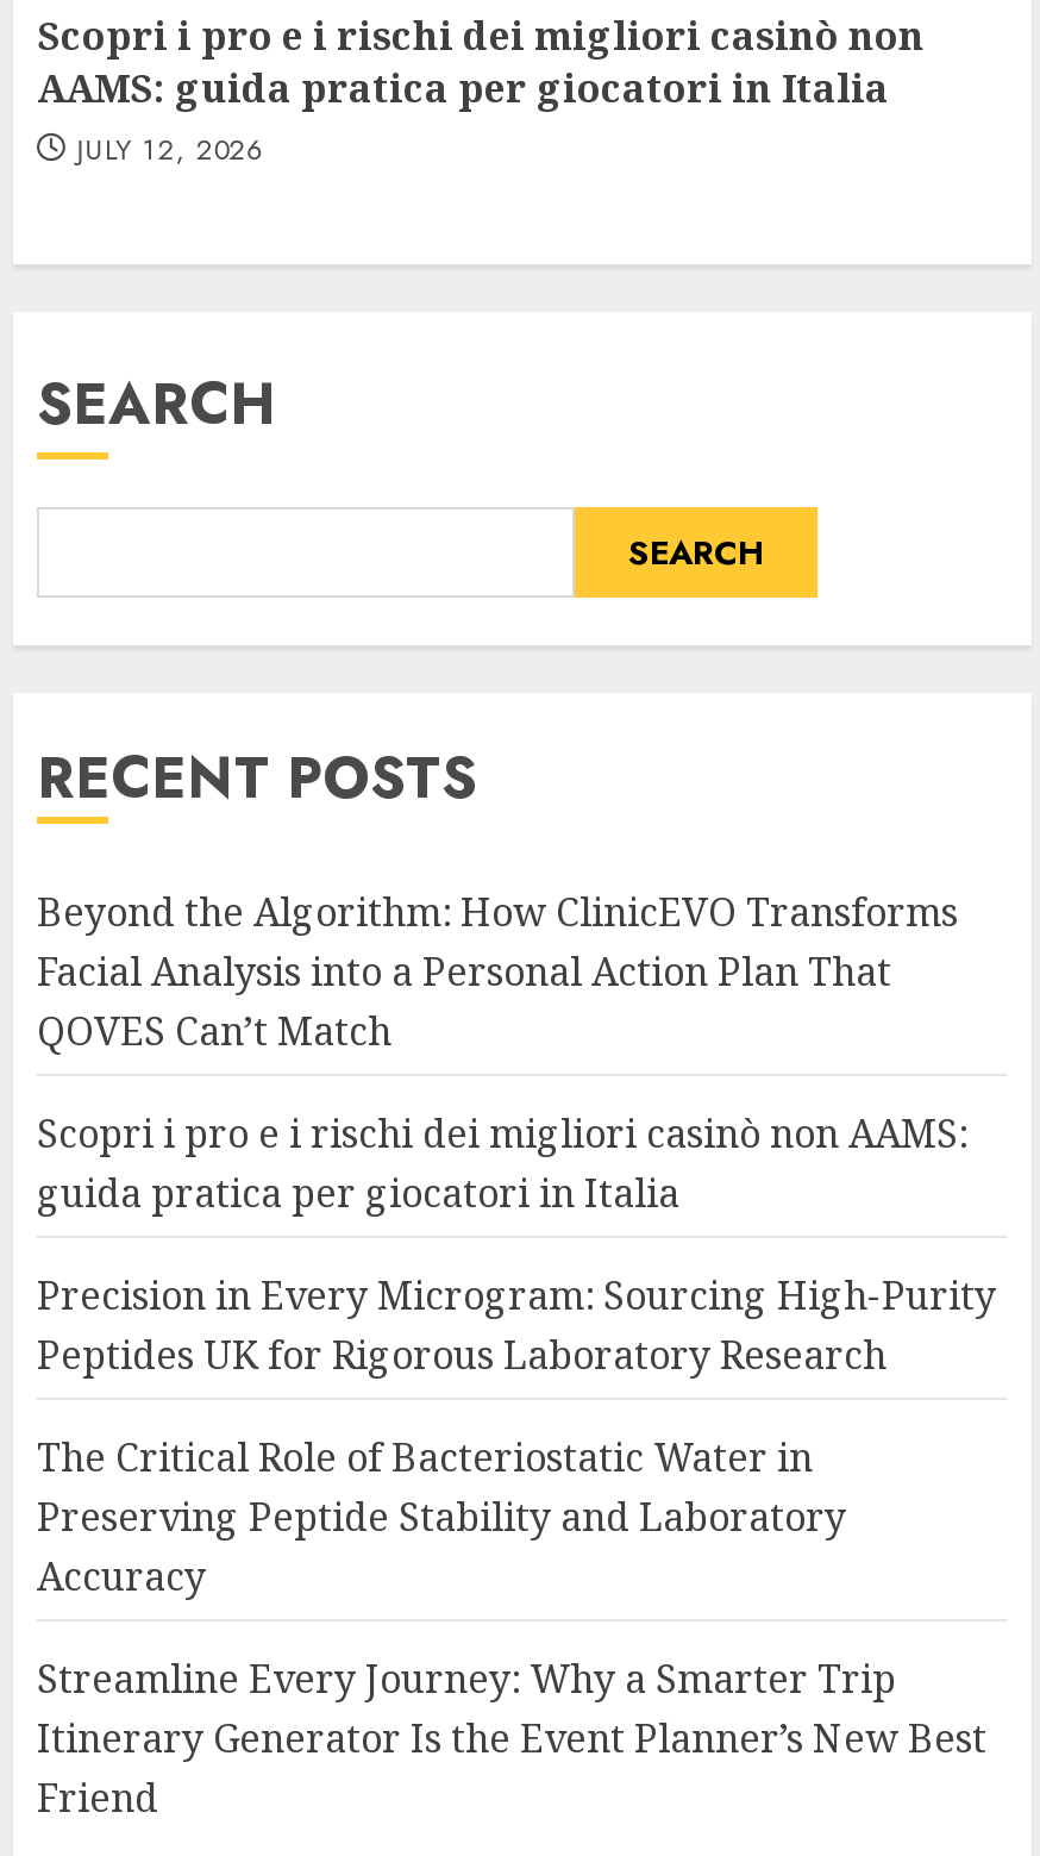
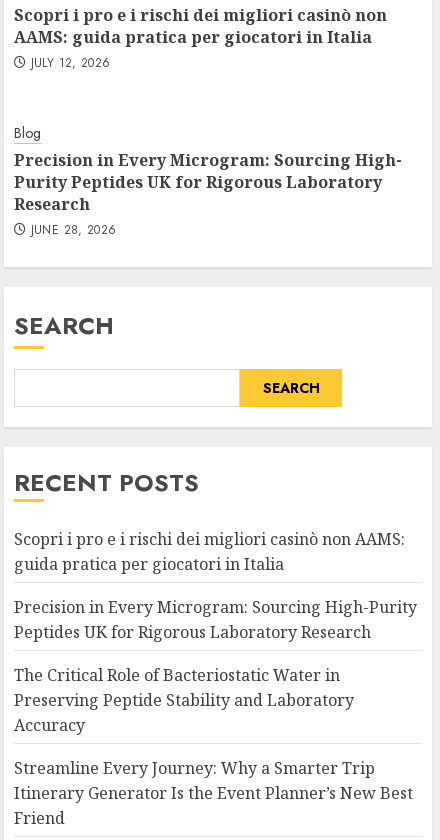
none -> [14,123,402,239] Blog | Precision in Every Microgram: Sourcing High- | Purity Peptides UK for Rigorous Laboratory | Research | JUNE 28, 2026
moved [37,362,764,820] -> [14,308,319,500]: SEARCH | SEARCH | RECENT POSTS
[37,886,958,1058] Beyond the Algorithm: How ClinicEVO Transforms | Facial Analysis into a Personal Action Plan That | QOVES Can’t Match -> none

